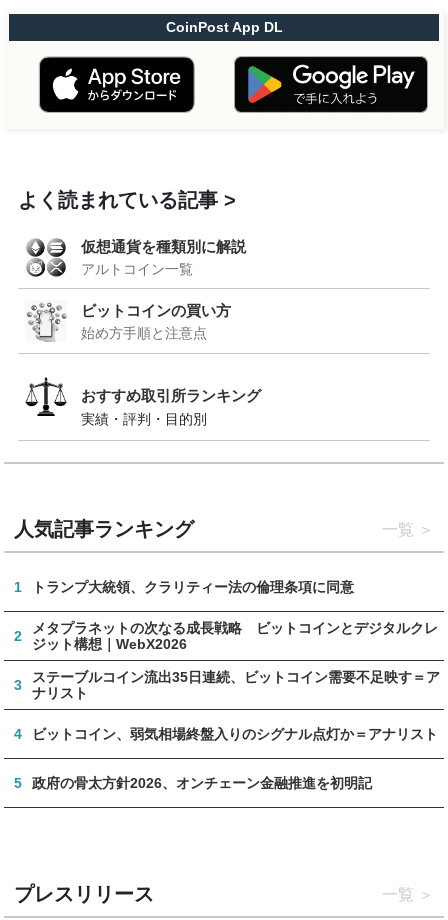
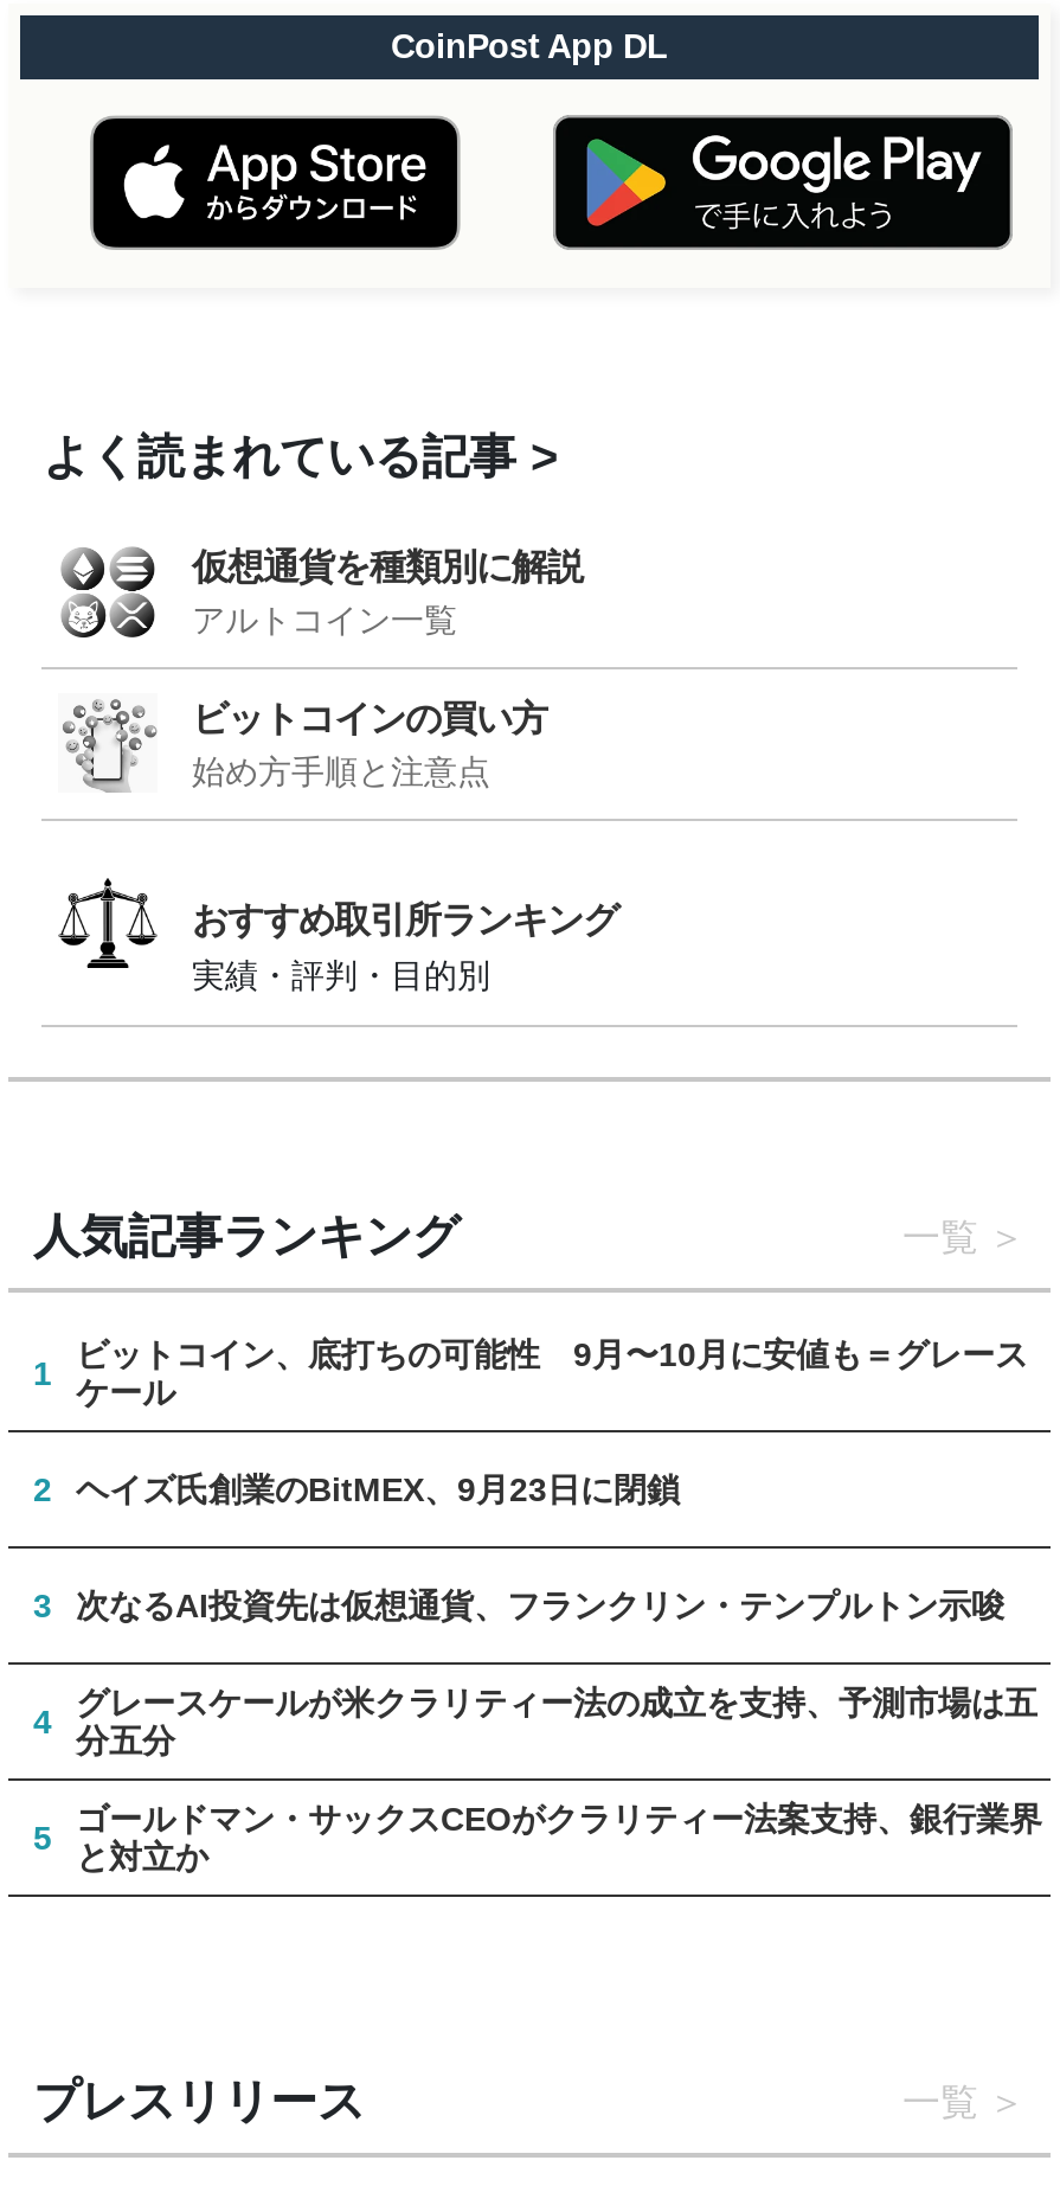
[32,579,354,595] トランプ大統領、クラリティー法の倫理条項に同意 -> [76,1335,1028,1410] ビットコイン、底打ちの可能性 9月〜10月に安値も＝グレース | ケール
[32,620,438,652] メタプラネットの次なる成長戦略 ビットコインとデジタルクレ | ジット構想｜WebX2026 -> [76,1470,680,1508] ヘイズ氏創業のBitMEX、9月23日に閉鎖
[32,669,440,701] ステーブルコイン流出35日連続、ビットコイン需要不足映す＝ア | ナリスト -> [76,1586,1004,1624] 次なるAI投資先は仮想通貨、フランクリン・テンプルトン示唆
[32,726,438,742] ビットコイン、弱気相場終盤入りのシグナル点灯か＝アナリスト -> [76,1683,1037,1759] グレースケールが米クラリティー法の成立を支持、予測市場は五 | 分五分
[32,775,372,791] 政府の骨太方針2026、オンチェーン金融推進を初明記 -> [76,1799,1042,1875] ゴールドマン・サックスCEOがクラリティー法案支持、銀行業界 | と対立か

